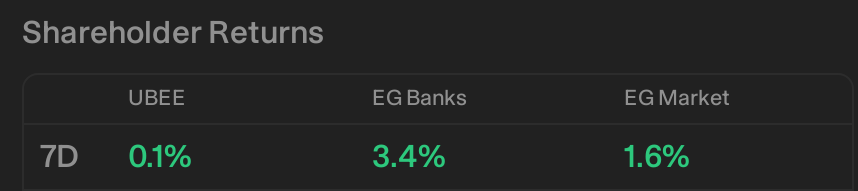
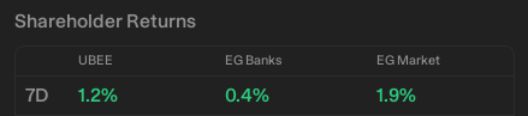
[40,136,192,174] 7D 0.1% -> [25,83,118,106] 7D 1.2%
[372,136,446,174] 3.4% -> [225,83,269,106] 0.4%
[624,136,690,174] 1.6% -> [376,83,416,106] 1.9%

